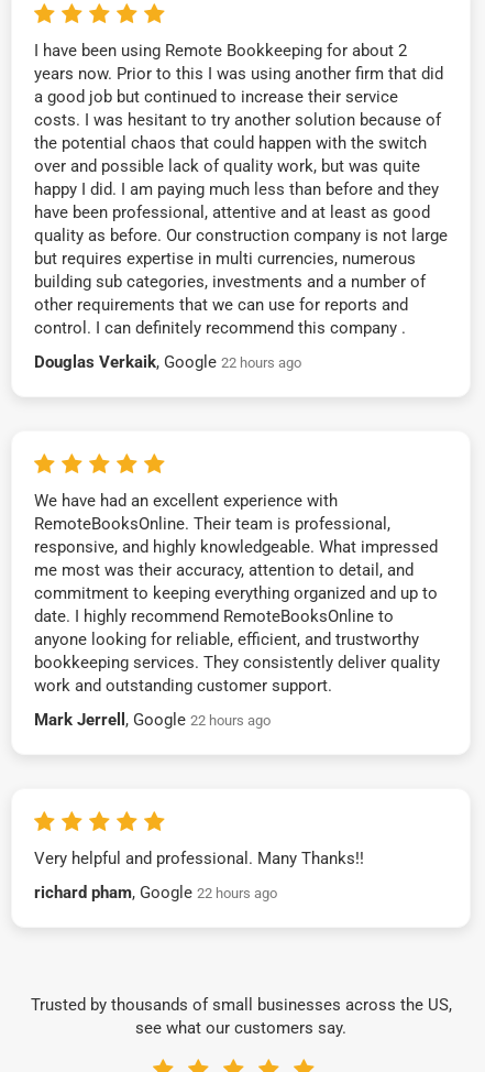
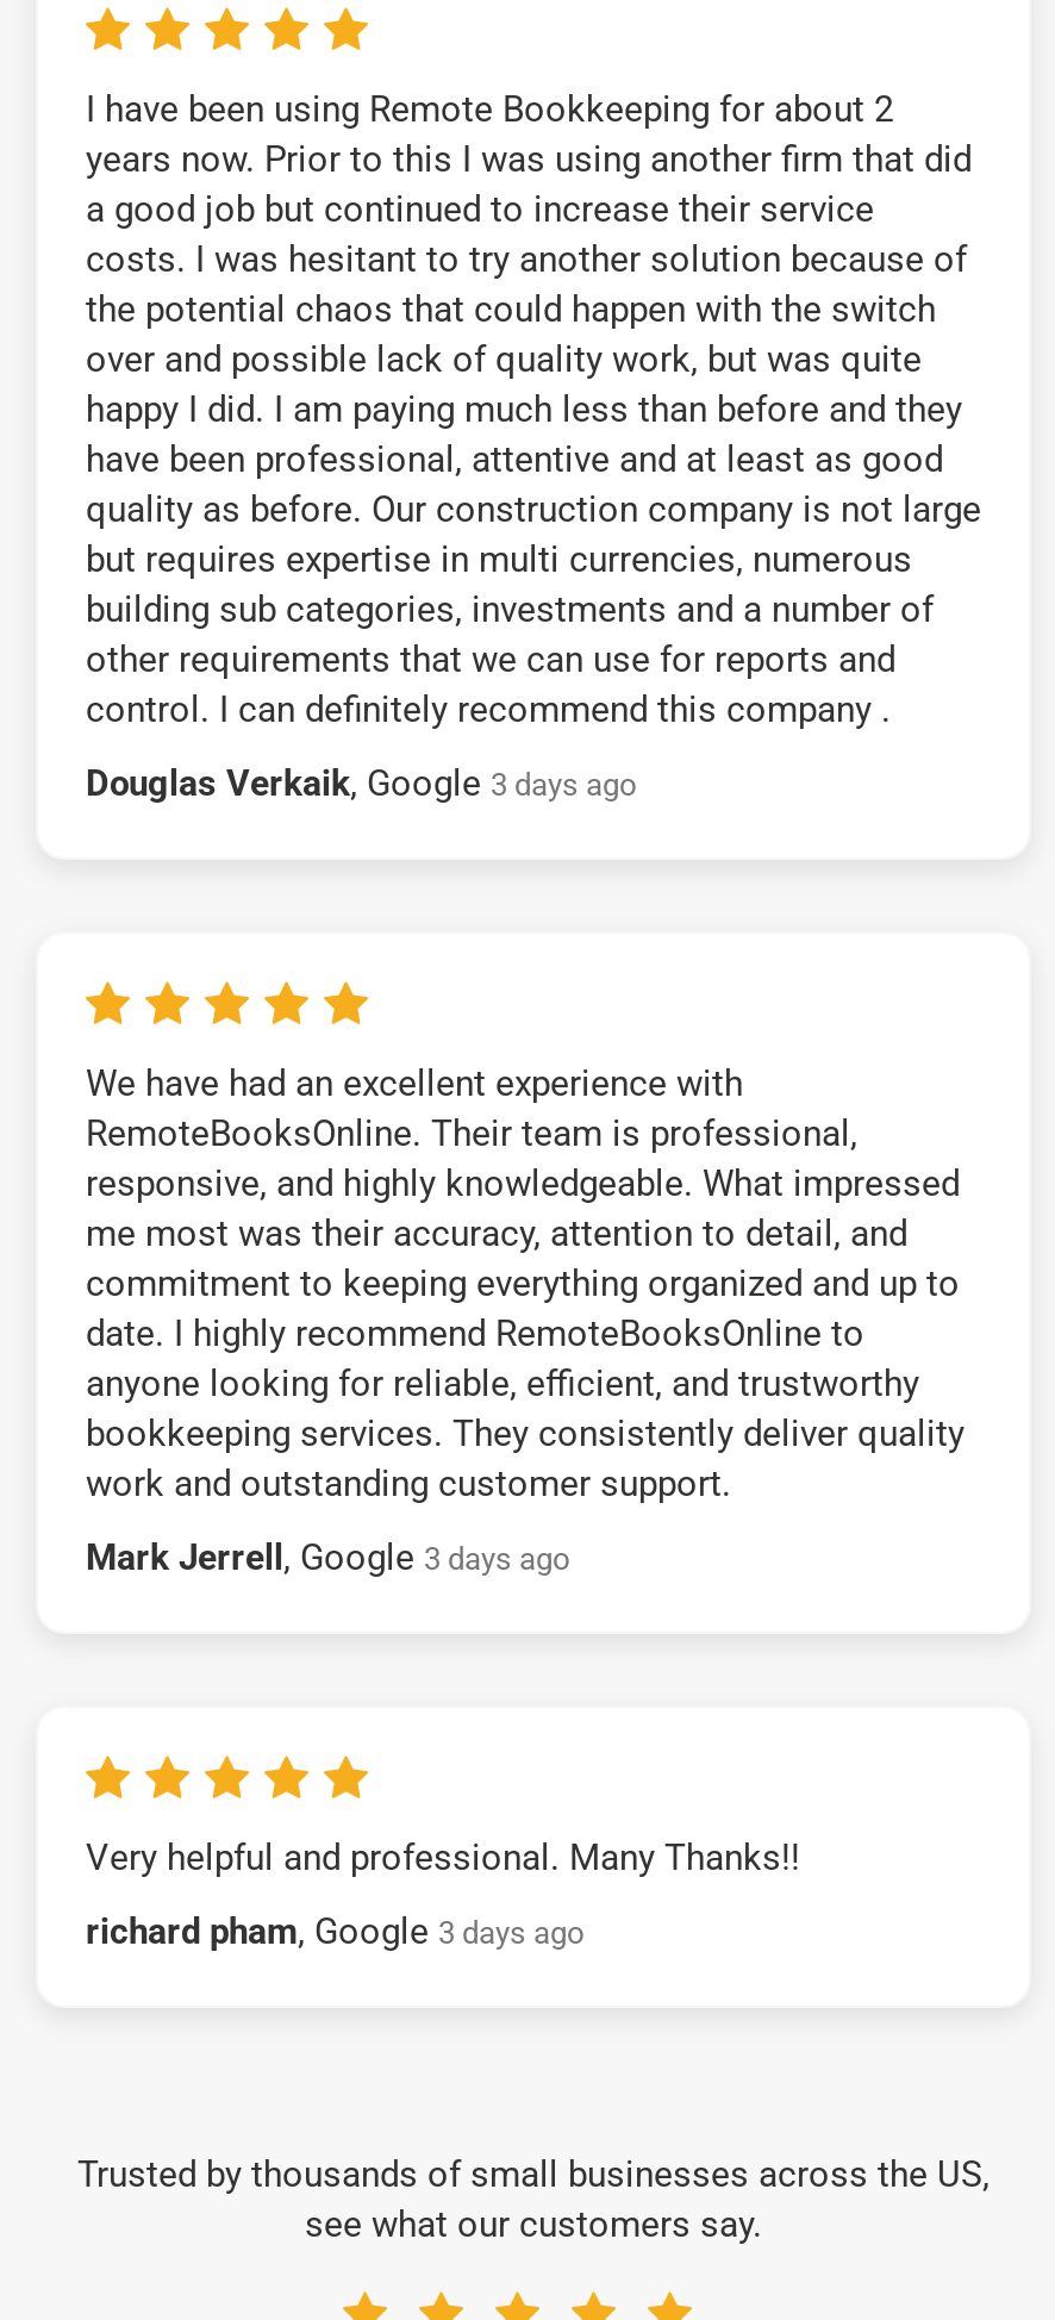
[34,352,301,371] Douglas Verkaik, Google 22 hours ago -> [86,761,636,804] Douglas Verkaik, Google 3 days ago
[34,709,271,729] Mark Jerrell, Google 22 hours ago -> [86,1535,569,1578] Mark Jerrell, Google 3 days ago
[34,882,277,902] richard pham, Google 22 hours ago -> [86,1909,583,1952] richard pham, Google 3 days ago

